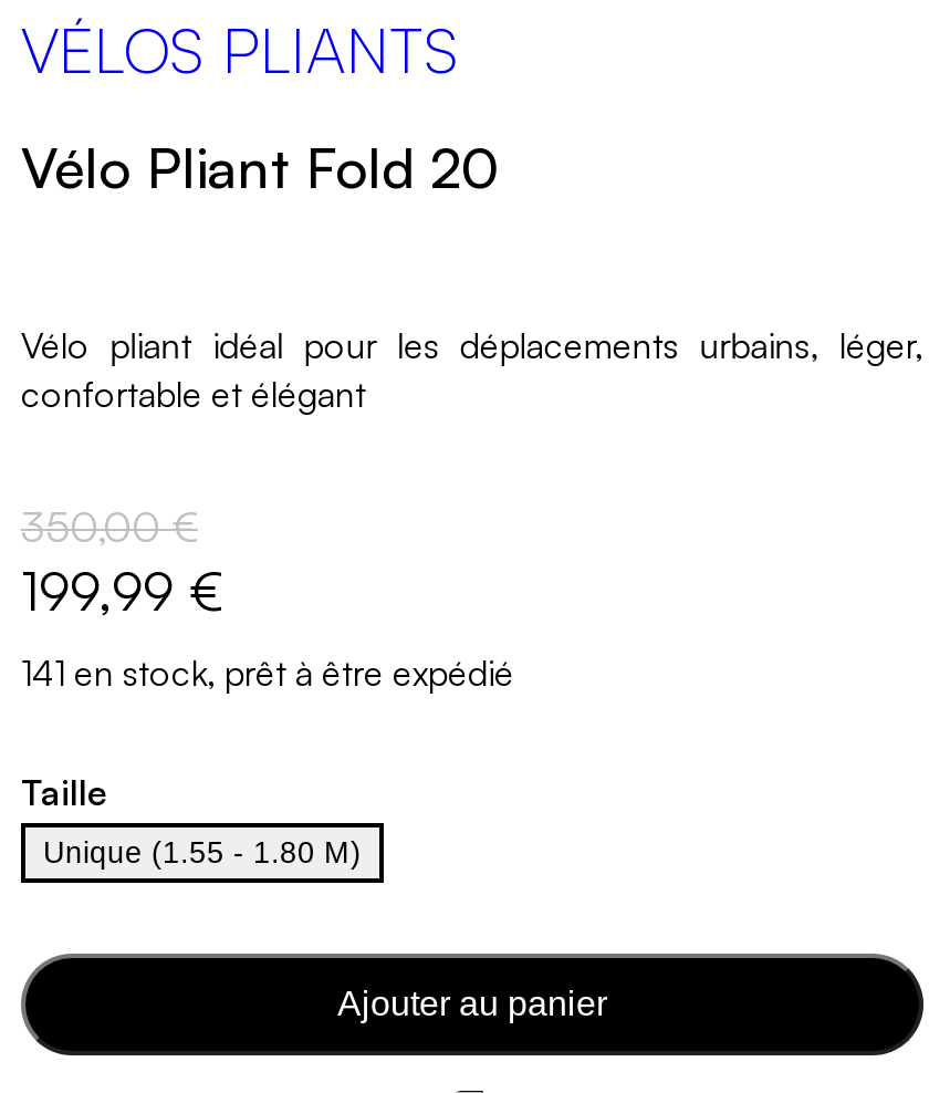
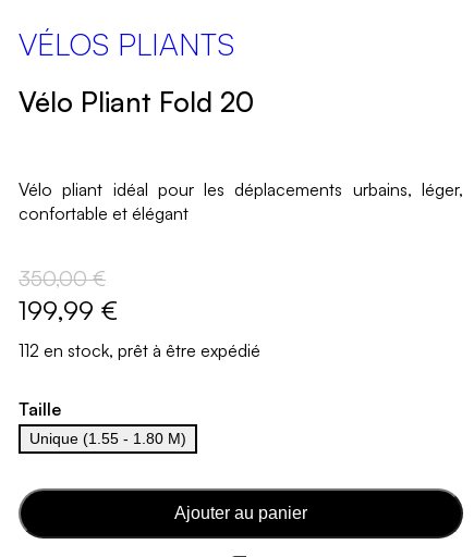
[21,650,514,695] 141 en stock, prêt à être expédié -> [19,339,260,361] 112 en stock, prêt à être expédié

